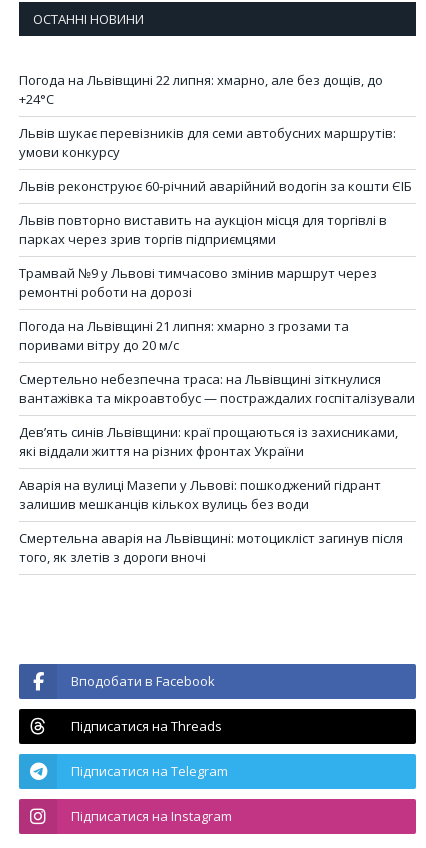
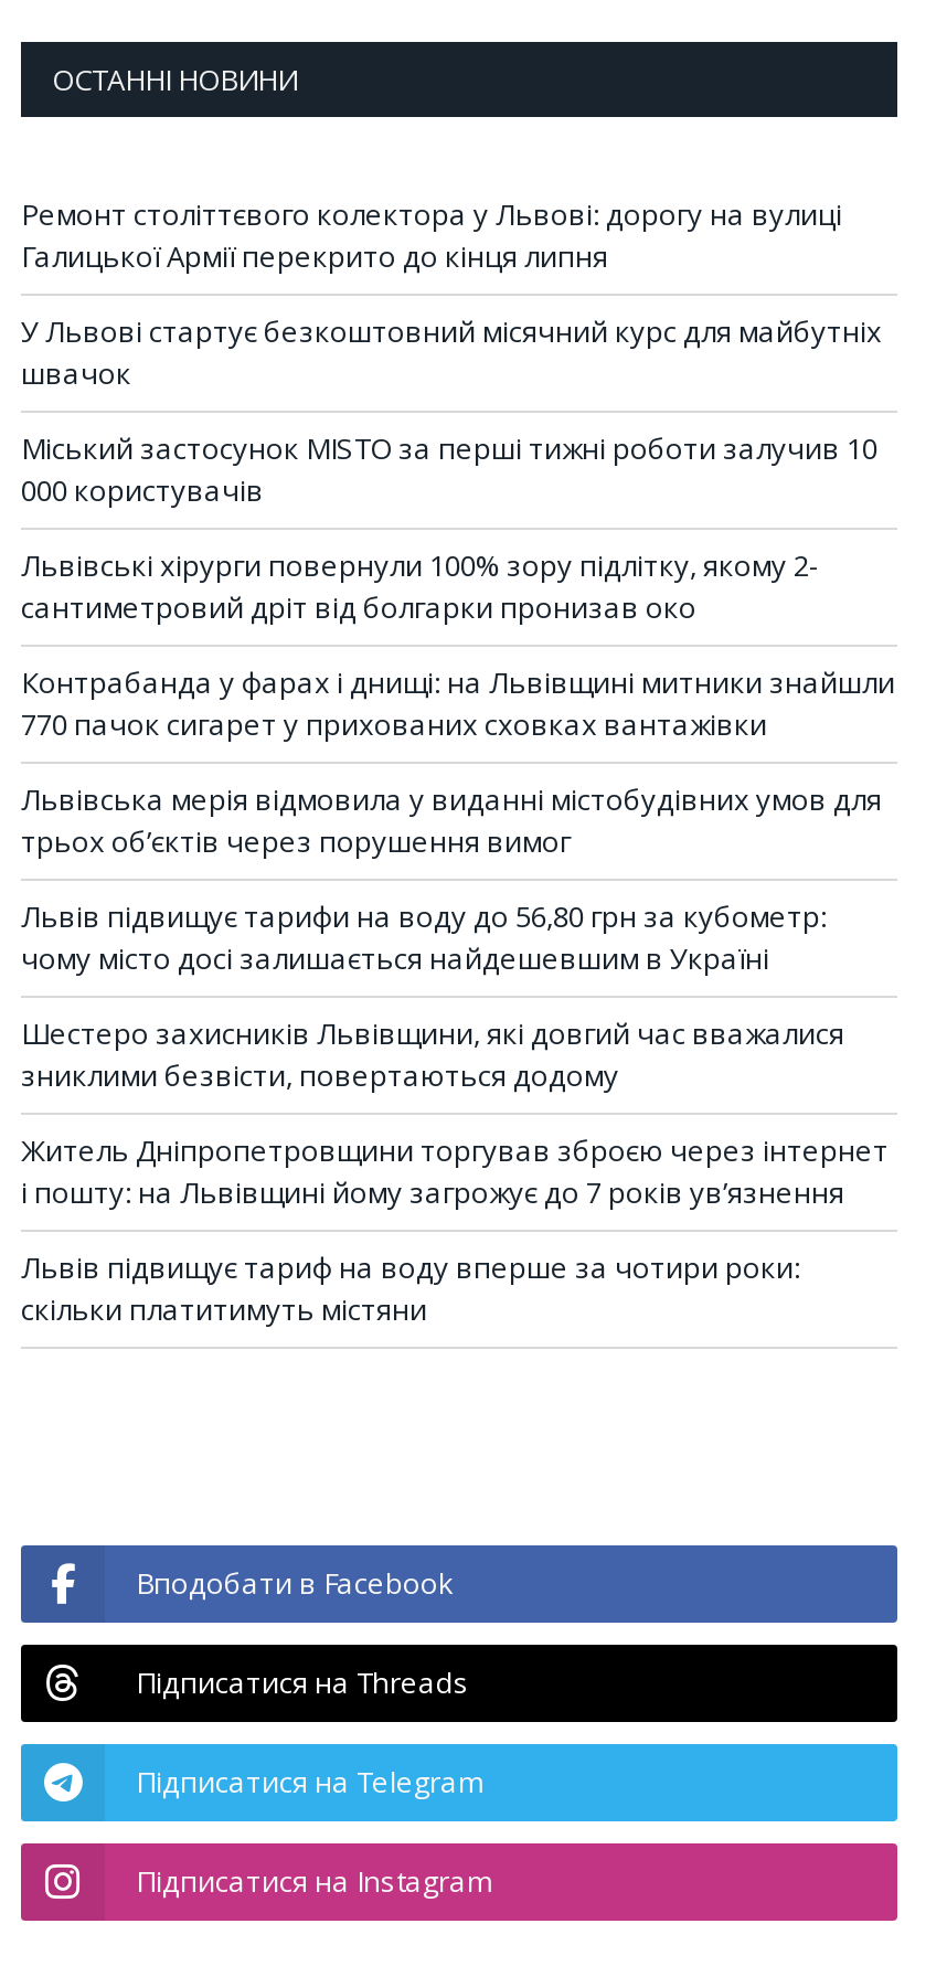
[19,71,383,108] Погода на Львівщині 22 липня: хмарно, але без дощів, до | +24°С -> [21,195,842,276] Ремонт століттєвого колектора у Львові: дорогу на вулиці | Галицької Армії перекрито до кінця липня
[19,124,396,161] Львів шукає перевізників для семи автобусних маршрутів: | умови конкурсу -> [21,312,882,393] У Львові стартує безкоштовний місячний курс для майбутніх | швачок
[19,177,412,195] Львів реконструює 60-річний аварійний водогін за кошти ЄІБ -> [21,429,877,510] Міський застосунок MISTO за перші тижні роботи залучив 10 | 000 користувачів
[19,211,387,248] Львів повторно виставить на аукціон місця для торгівлі в | парках через зрив торгів підприємцями -> [21,546,818,627] Львівські хірурги повернули 100% зору підлітку, якому 2- | сантиметровий дріт від болгарки пронизав око
[19,264,377,301] Трамвай №9 у Львові тимчасово змінив маршрут через | ремонтні роботи на дорозі -> [21,663,895,744] Контрабанда у фарах і днищі: на Львівщині митники знайшли | 770 пачок сигарет у прихованих сховках вантажівки
[19,317,349,354] Погода на Львівщині 21 липня: хмарно з грозами та | поривами вітру до 20 м/с -> [21,780,882,861] Львівська мерія відмовила у виданні містобудівних умов для | трьох об’єктів через порушення вимог
[19,370,415,407] Смертельно небезпечна траса: на Львівщині зіткнулися | вантажівка та мікроавтобус — постраждалих госпіталізували -> [21,897,827,978] Львів підвищує тарифи на воду до 56,80 грн за кубометр: | чому місто досі залишається найдешевшим в Україні
[19,423,398,460] Дев’ять синів Львівщини: краї прощаються із захисниками, | які віддали життя на різних фронтах України -> [21,1014,844,1095] Шестеро захисників Львівщини, які довгий час вважалися | зниклими безвісти, повертаються додому
[19,476,381,513] Аварія на вулиці Мазепи у Львові: пошкоджений гідрант | залишив мешканців кількох вулиць без води -> [21,1131,889,1212] Житель Дніпропетровщини торгував зброєю через інтернет | і пошту: на Львівщині йому загрожує до 7 років ув’язнення
[19,529,403,566] Смертельна аварія на Львівщині: мотоцикліст загинув після | того, як злетів з дороги вночі -> [21,1248,800,1329] Львів підвищує тариф на воду вперше за чотири роки: | скільки платитимуть містяни

